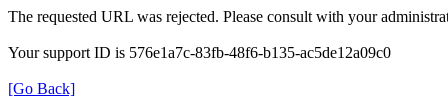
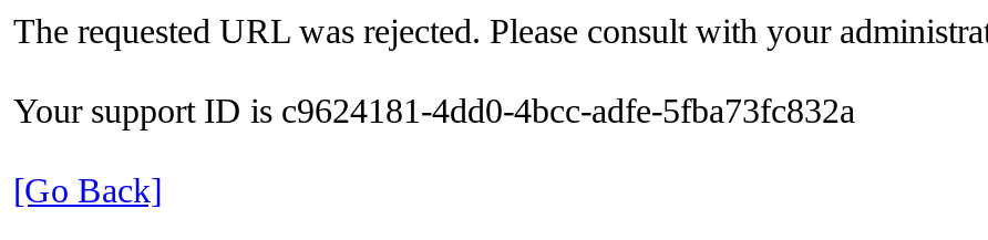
[8,44,391,61] Your support ID is 576e1a7c-83fb-48f6-b135-ac5de12a09c0 -> [13,92,855,129] Your support ID is c9624181-4dd0-4bcc-adfe-5fba73fc832a

